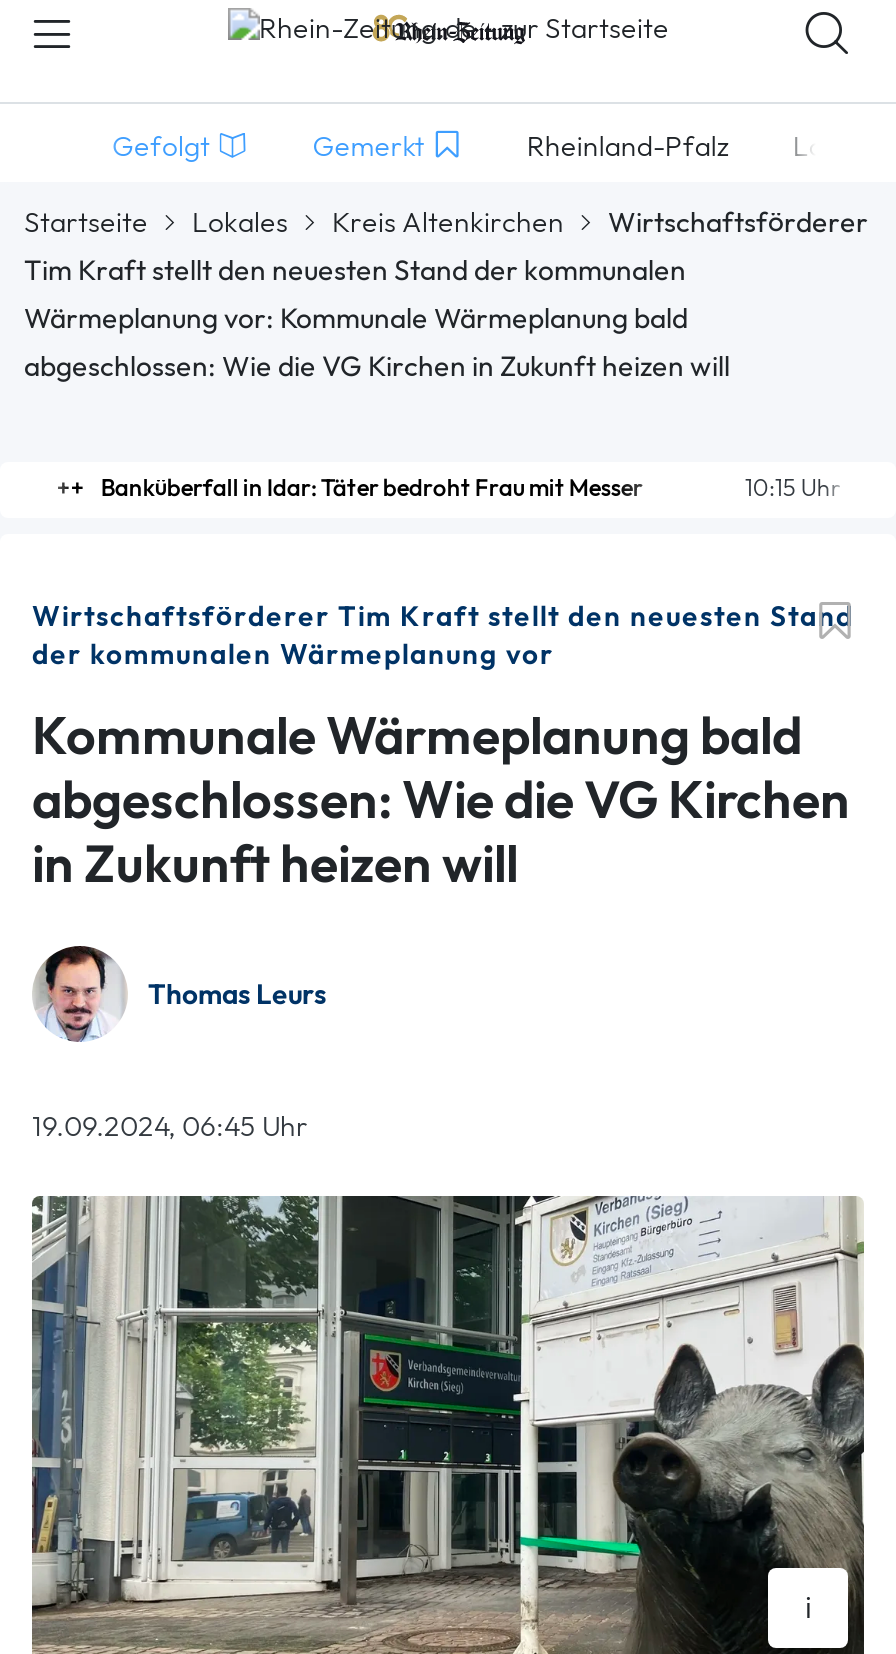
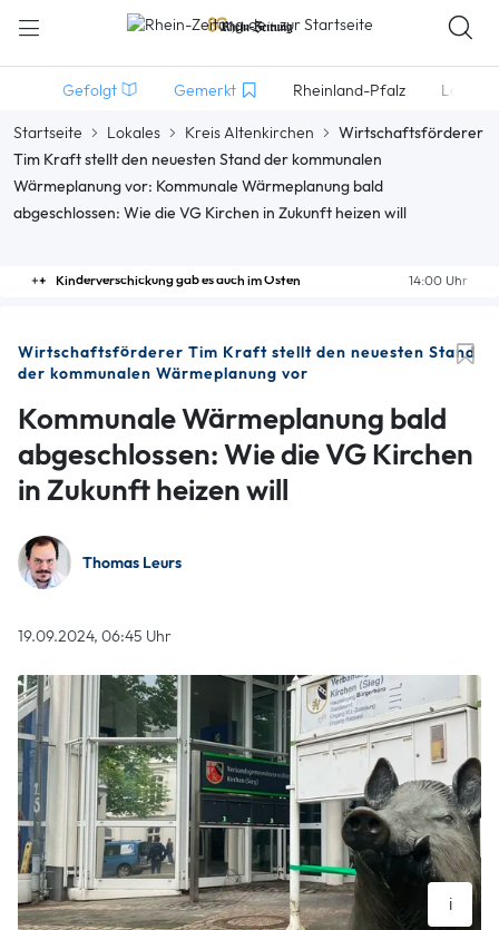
[100,472,840,504] 10:15 Uhr | Banküberfall in Idar: Täter bedroht Frau mit Messer -> [56,272,468,290] 14:00 Uhr | Kinderverschickung gab es auch im Osten

